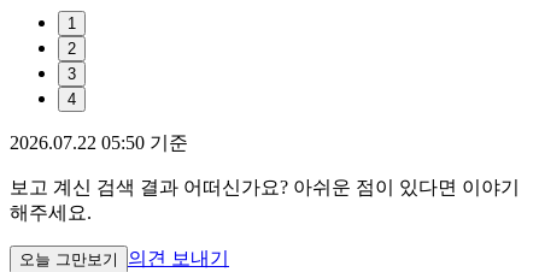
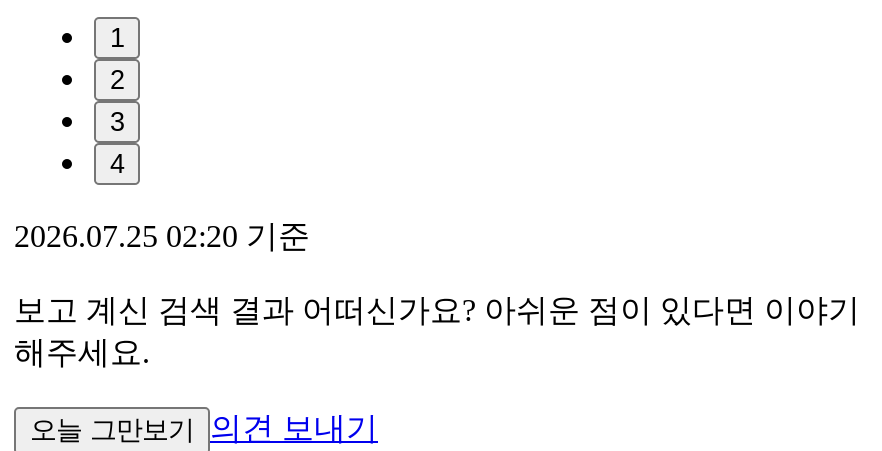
[10,132,188,152] 2026.07.22 05:50 기준 -> [14,218,310,252] 2026.07.25 02:20 기준

